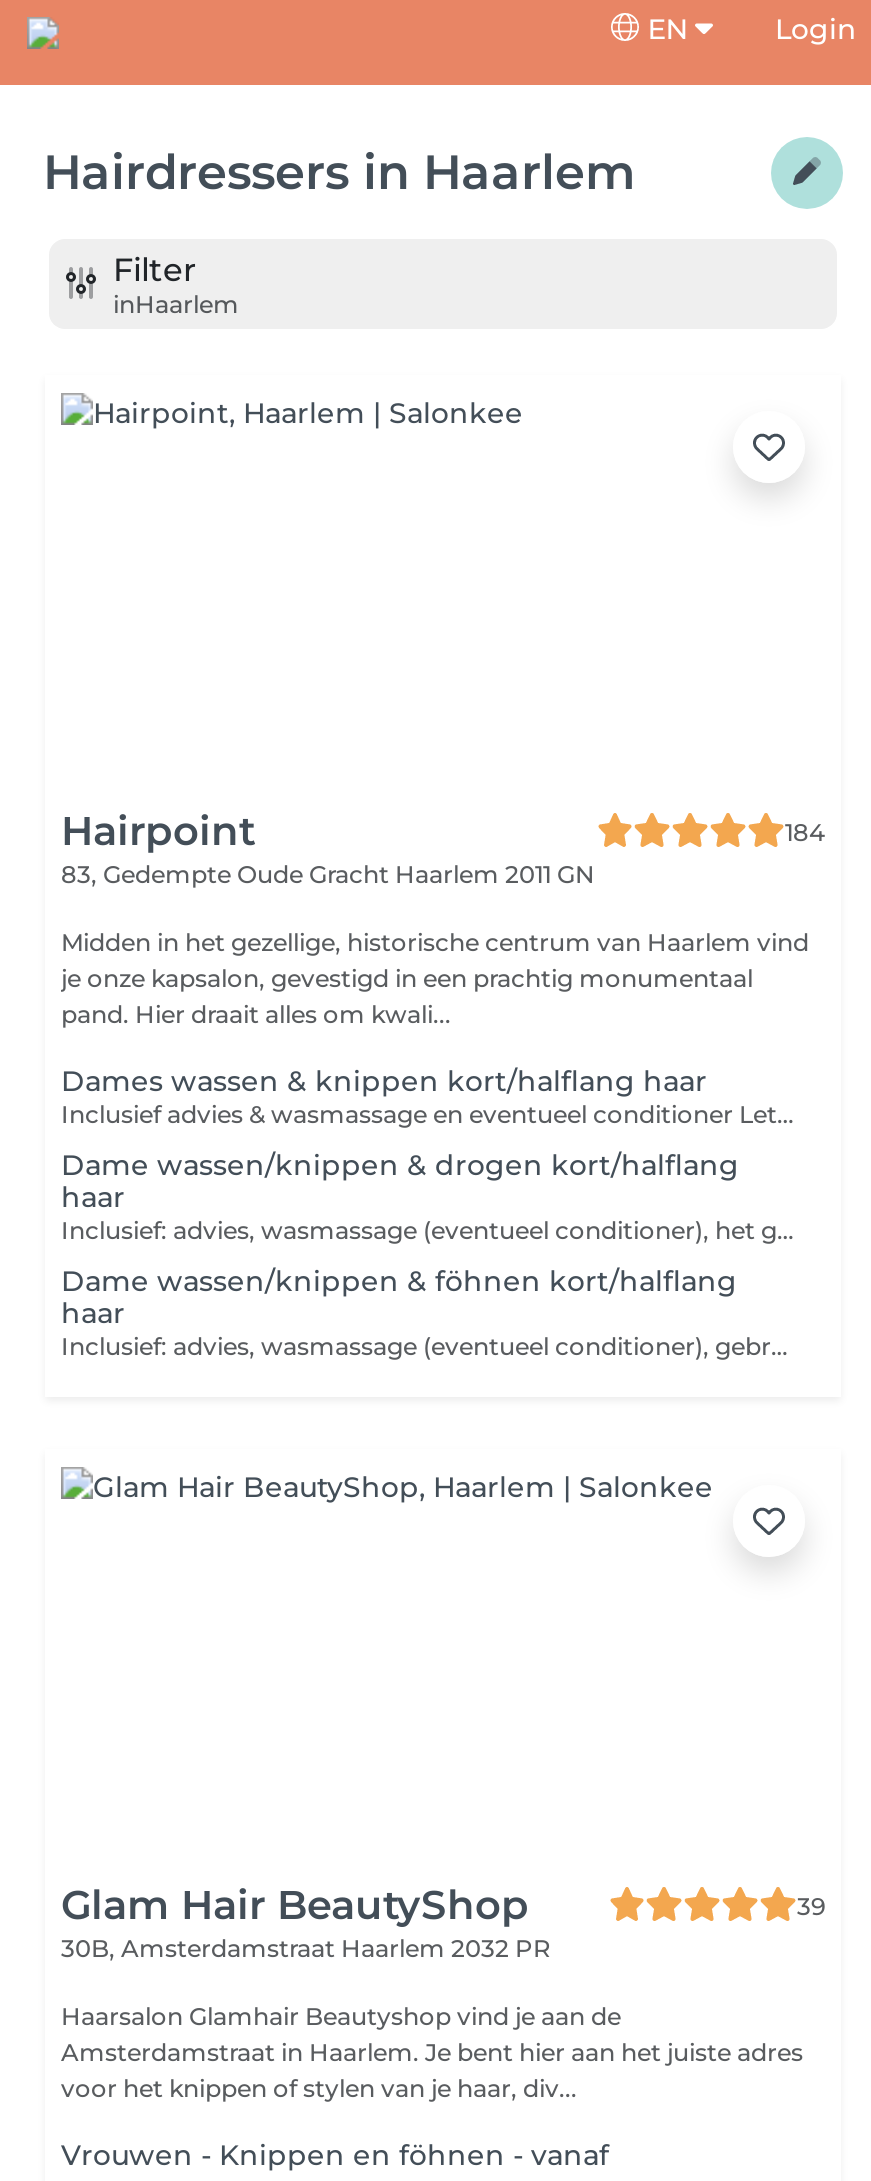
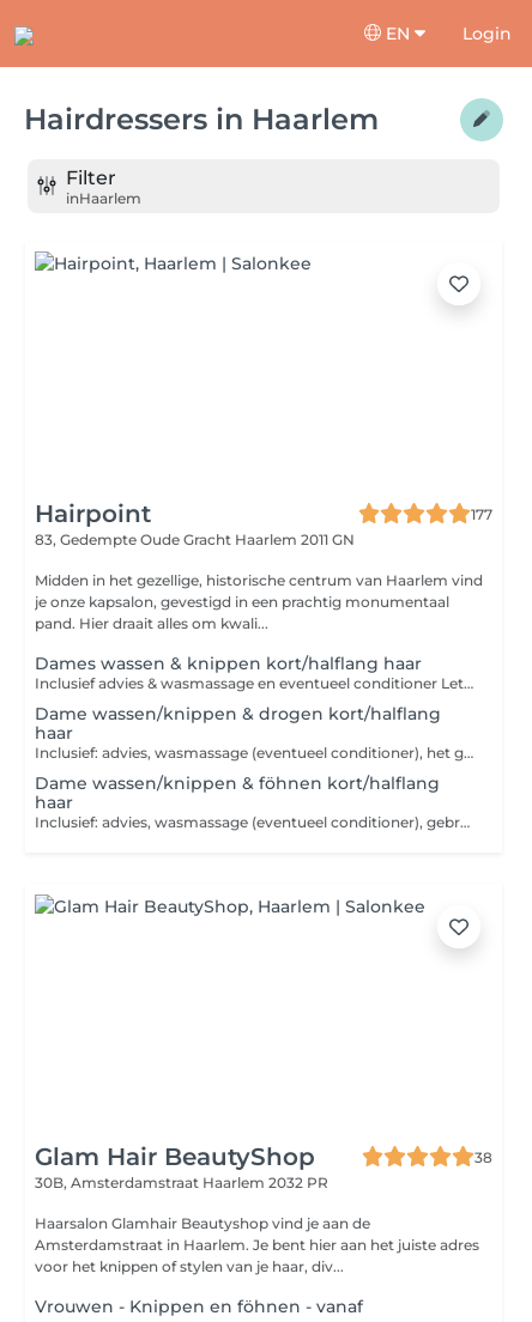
[785,817,825,847] 184 -> [471,505,492,523] 177
[797,1891,825,1921] 39 -> [474,1148,492,1166] 38

